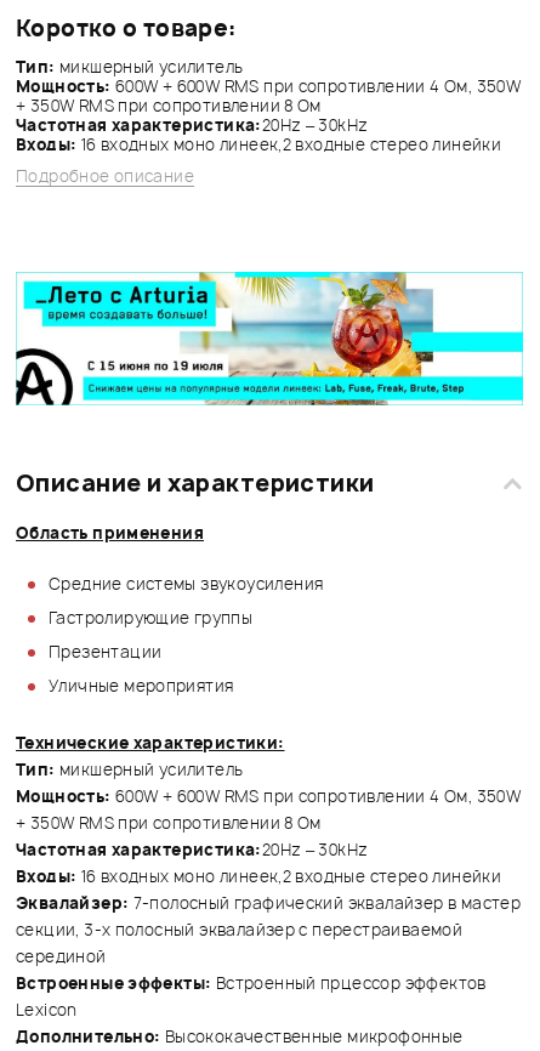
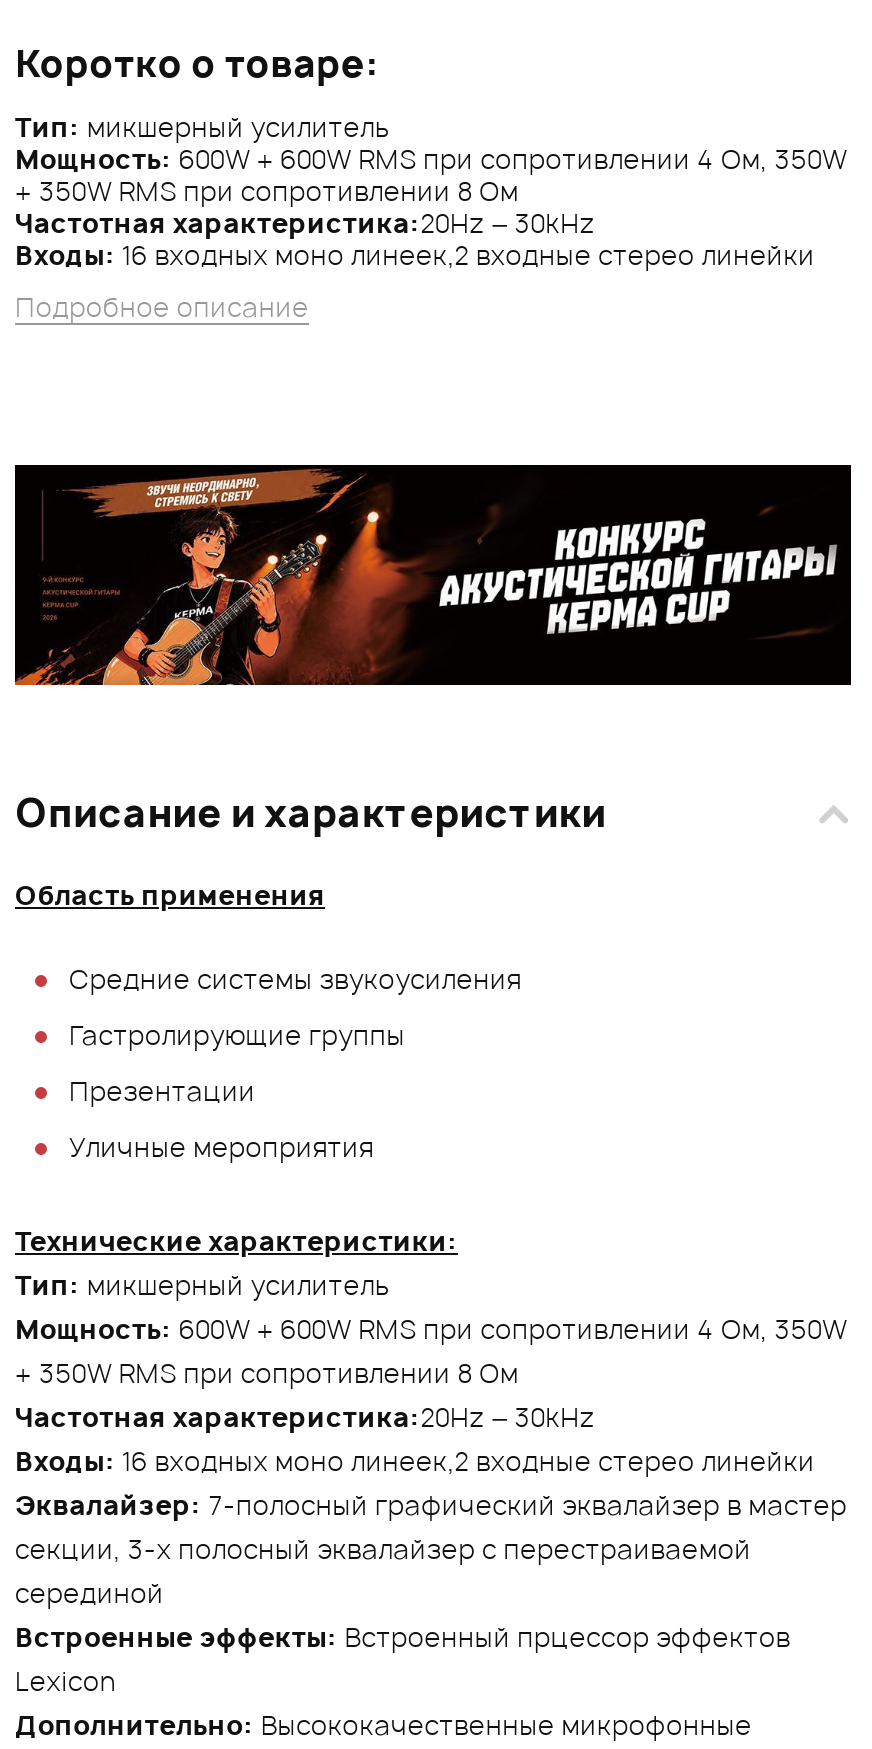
[15,271,524,407] [image] -> [13,463,853,687] [image]

